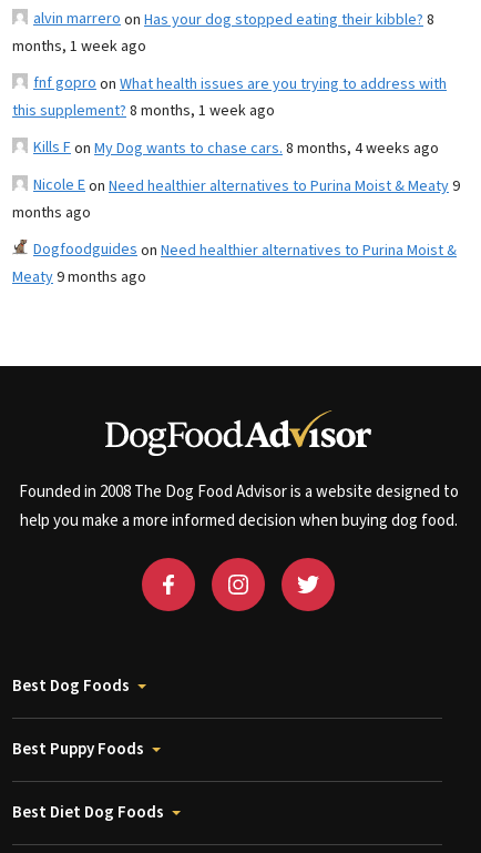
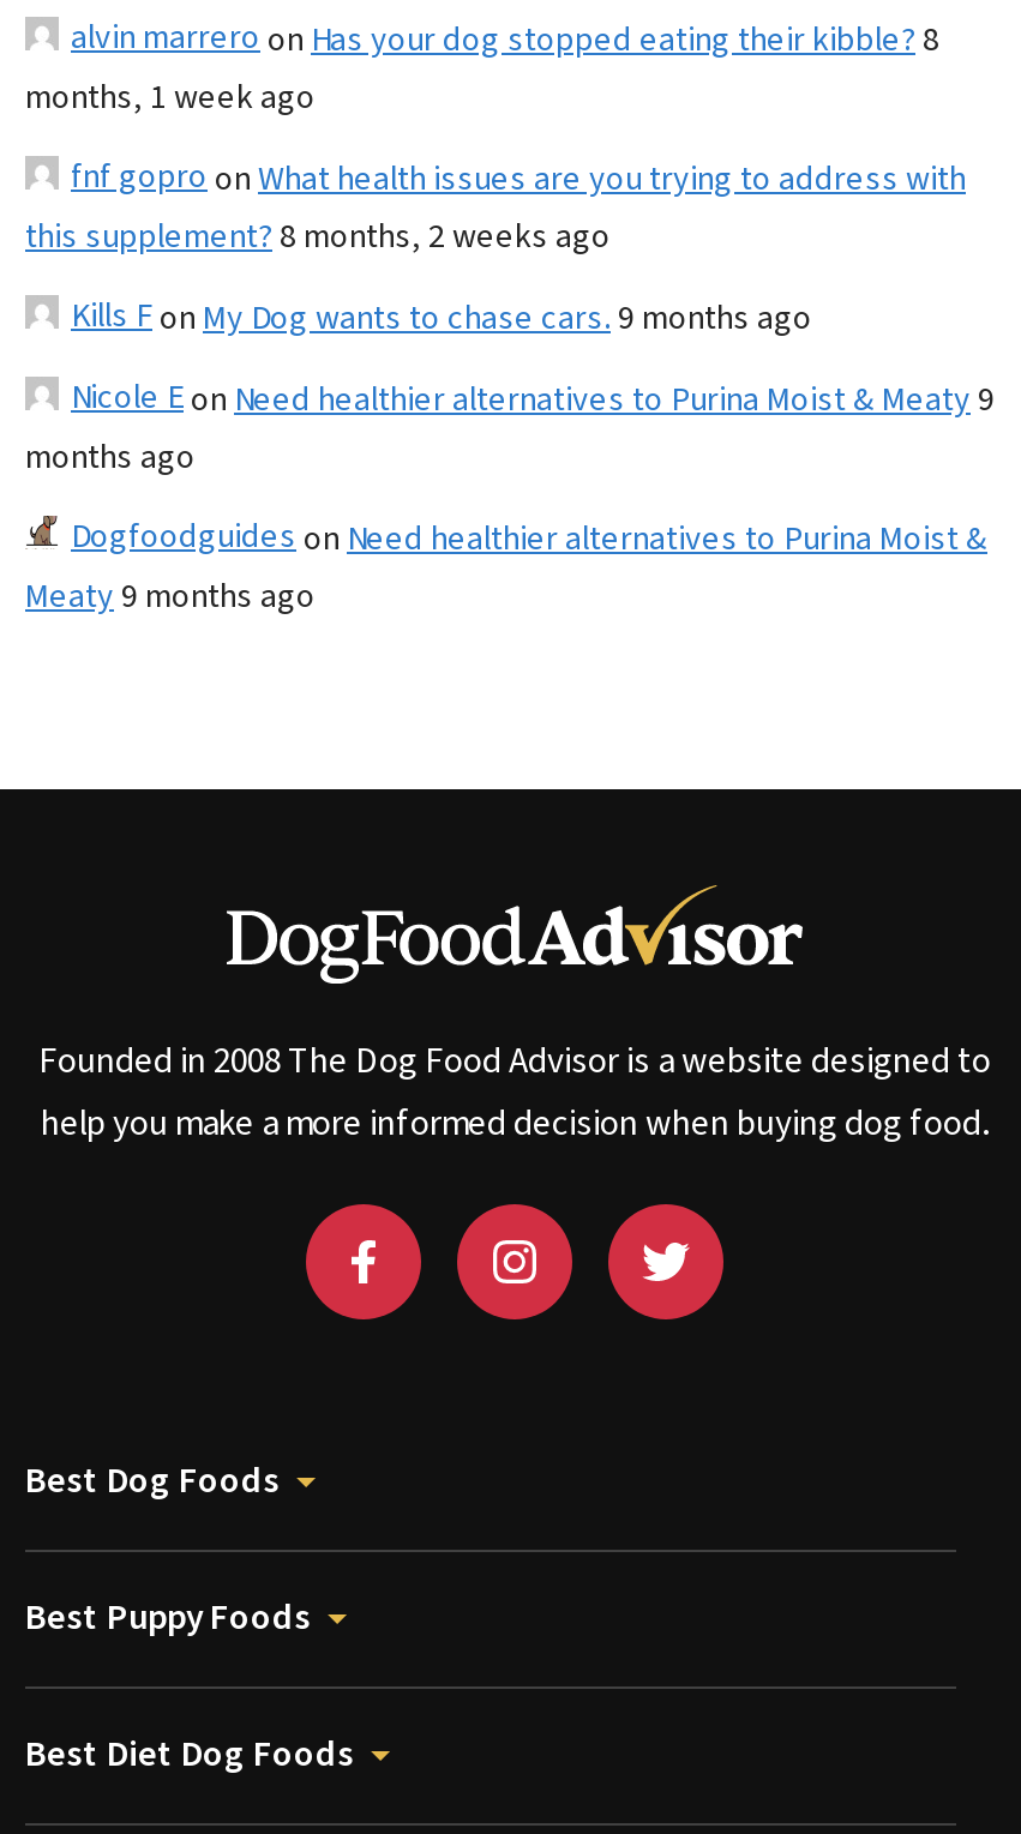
[12,99,275,122] this supplement? 8 months, 1 week ago -> [25,213,611,261] this supplement? 8 months, 2 weeks ago
[33,136,439,159] Kills Fon My Dog wants to chase cars. 8 months, 4 weeks ago -> [71,292,812,342] Kills Fon My Dog wants to chase cars. 9 months ago

